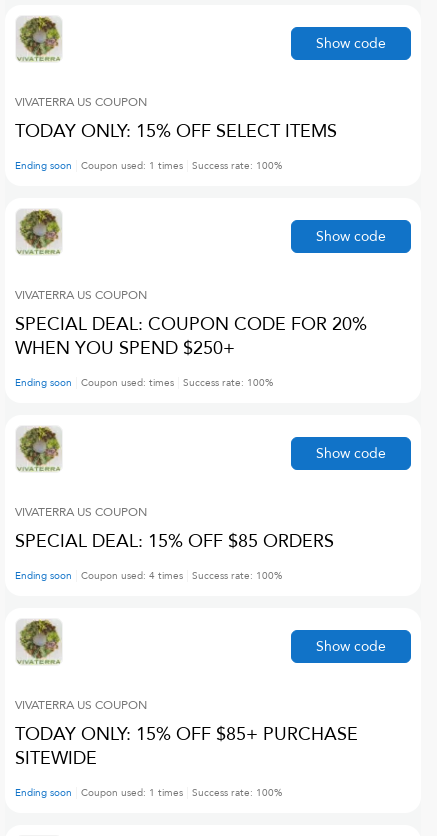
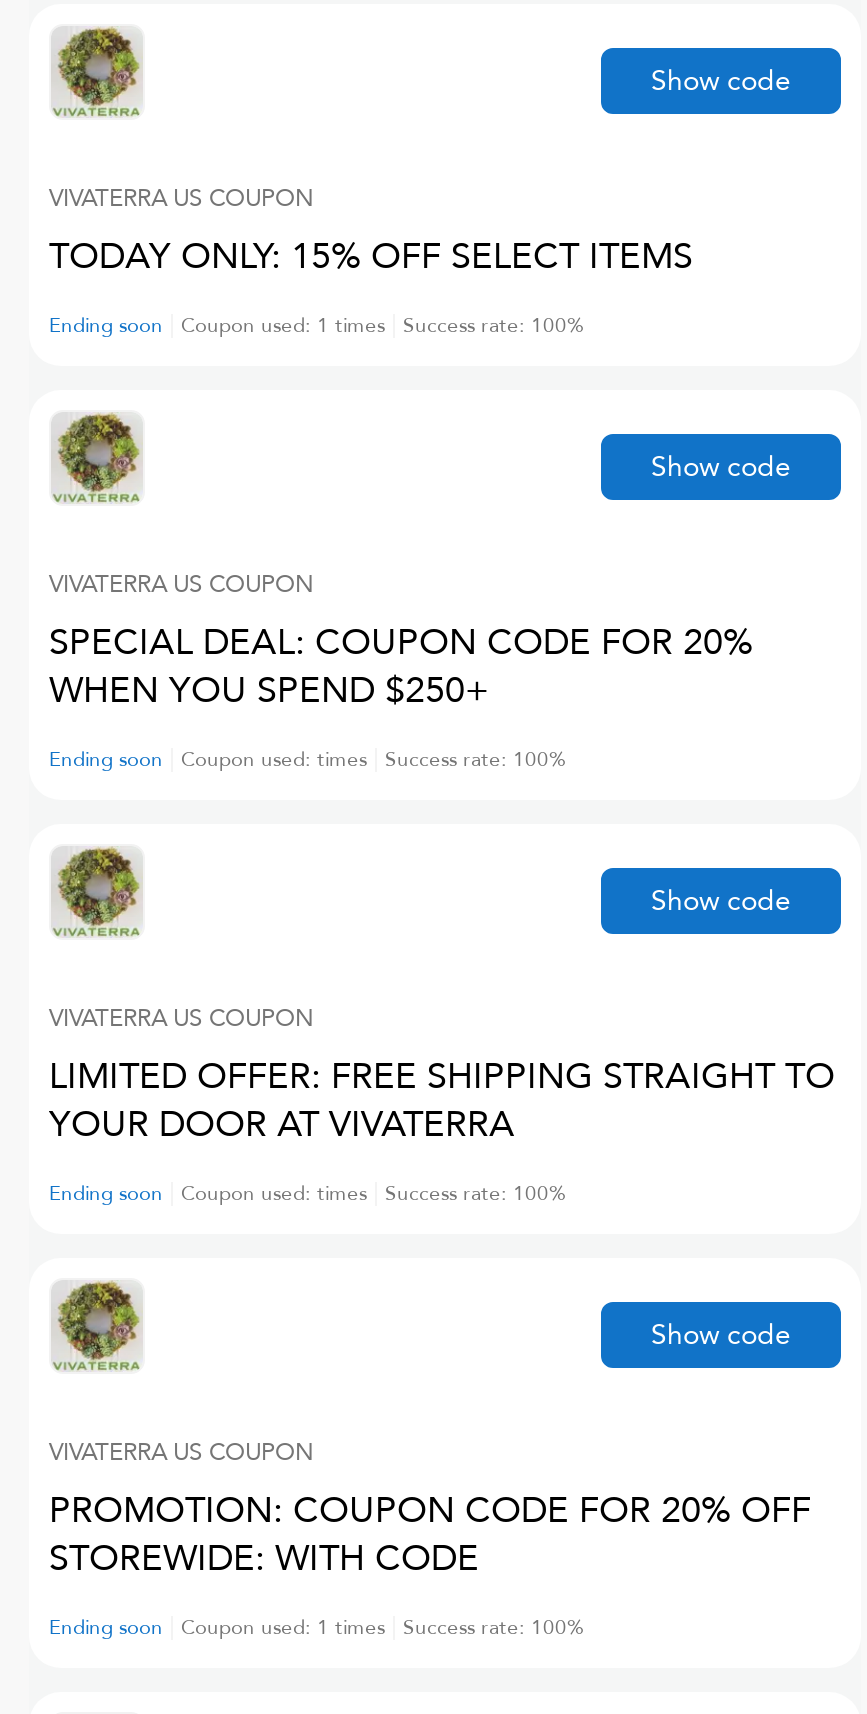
[15,529,334,554] SPECIAL DEAL: 15% OFF $85 ORDERS -> [49,1052,835,1150] LIMITED OFFER: FREE SHIPPING STRAIGHT TO | YOUR DOOR AT VIVATERRA
[81,569,183,583] Coupon used: 4 times -> [181,1180,367,1208] Coupon used: times
[15,722,358,771] TODAY ONLY: 15% OFF $85+ PURCHASE | SITEWIDE -> [49,1486,811,1584] PROMOTION: COUPON CODE FOR 20% OFF | STOREWIDE: WITH CODE

